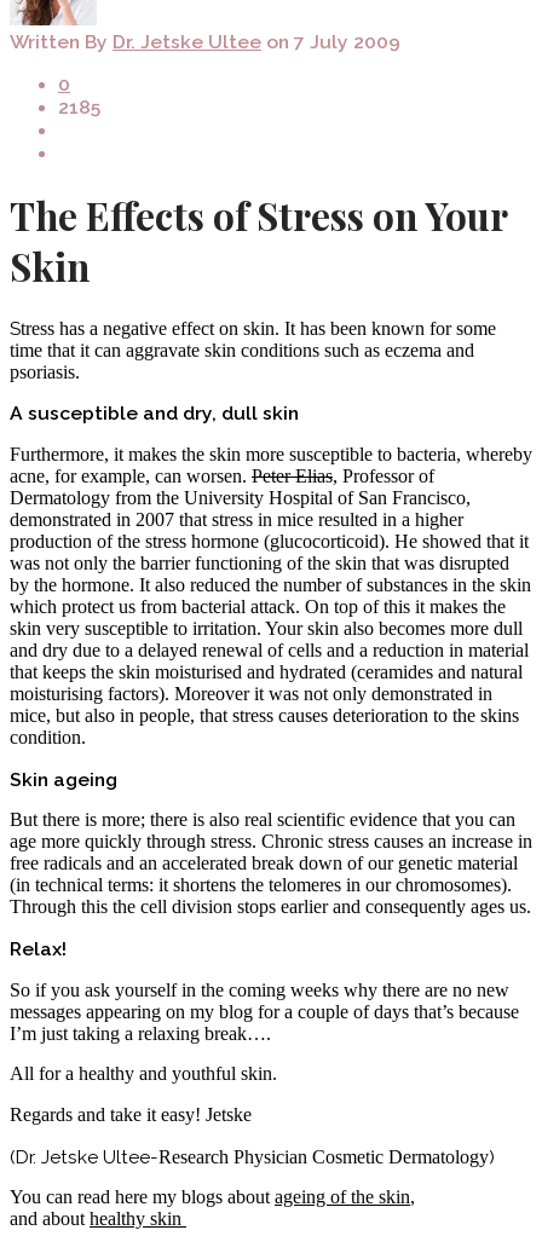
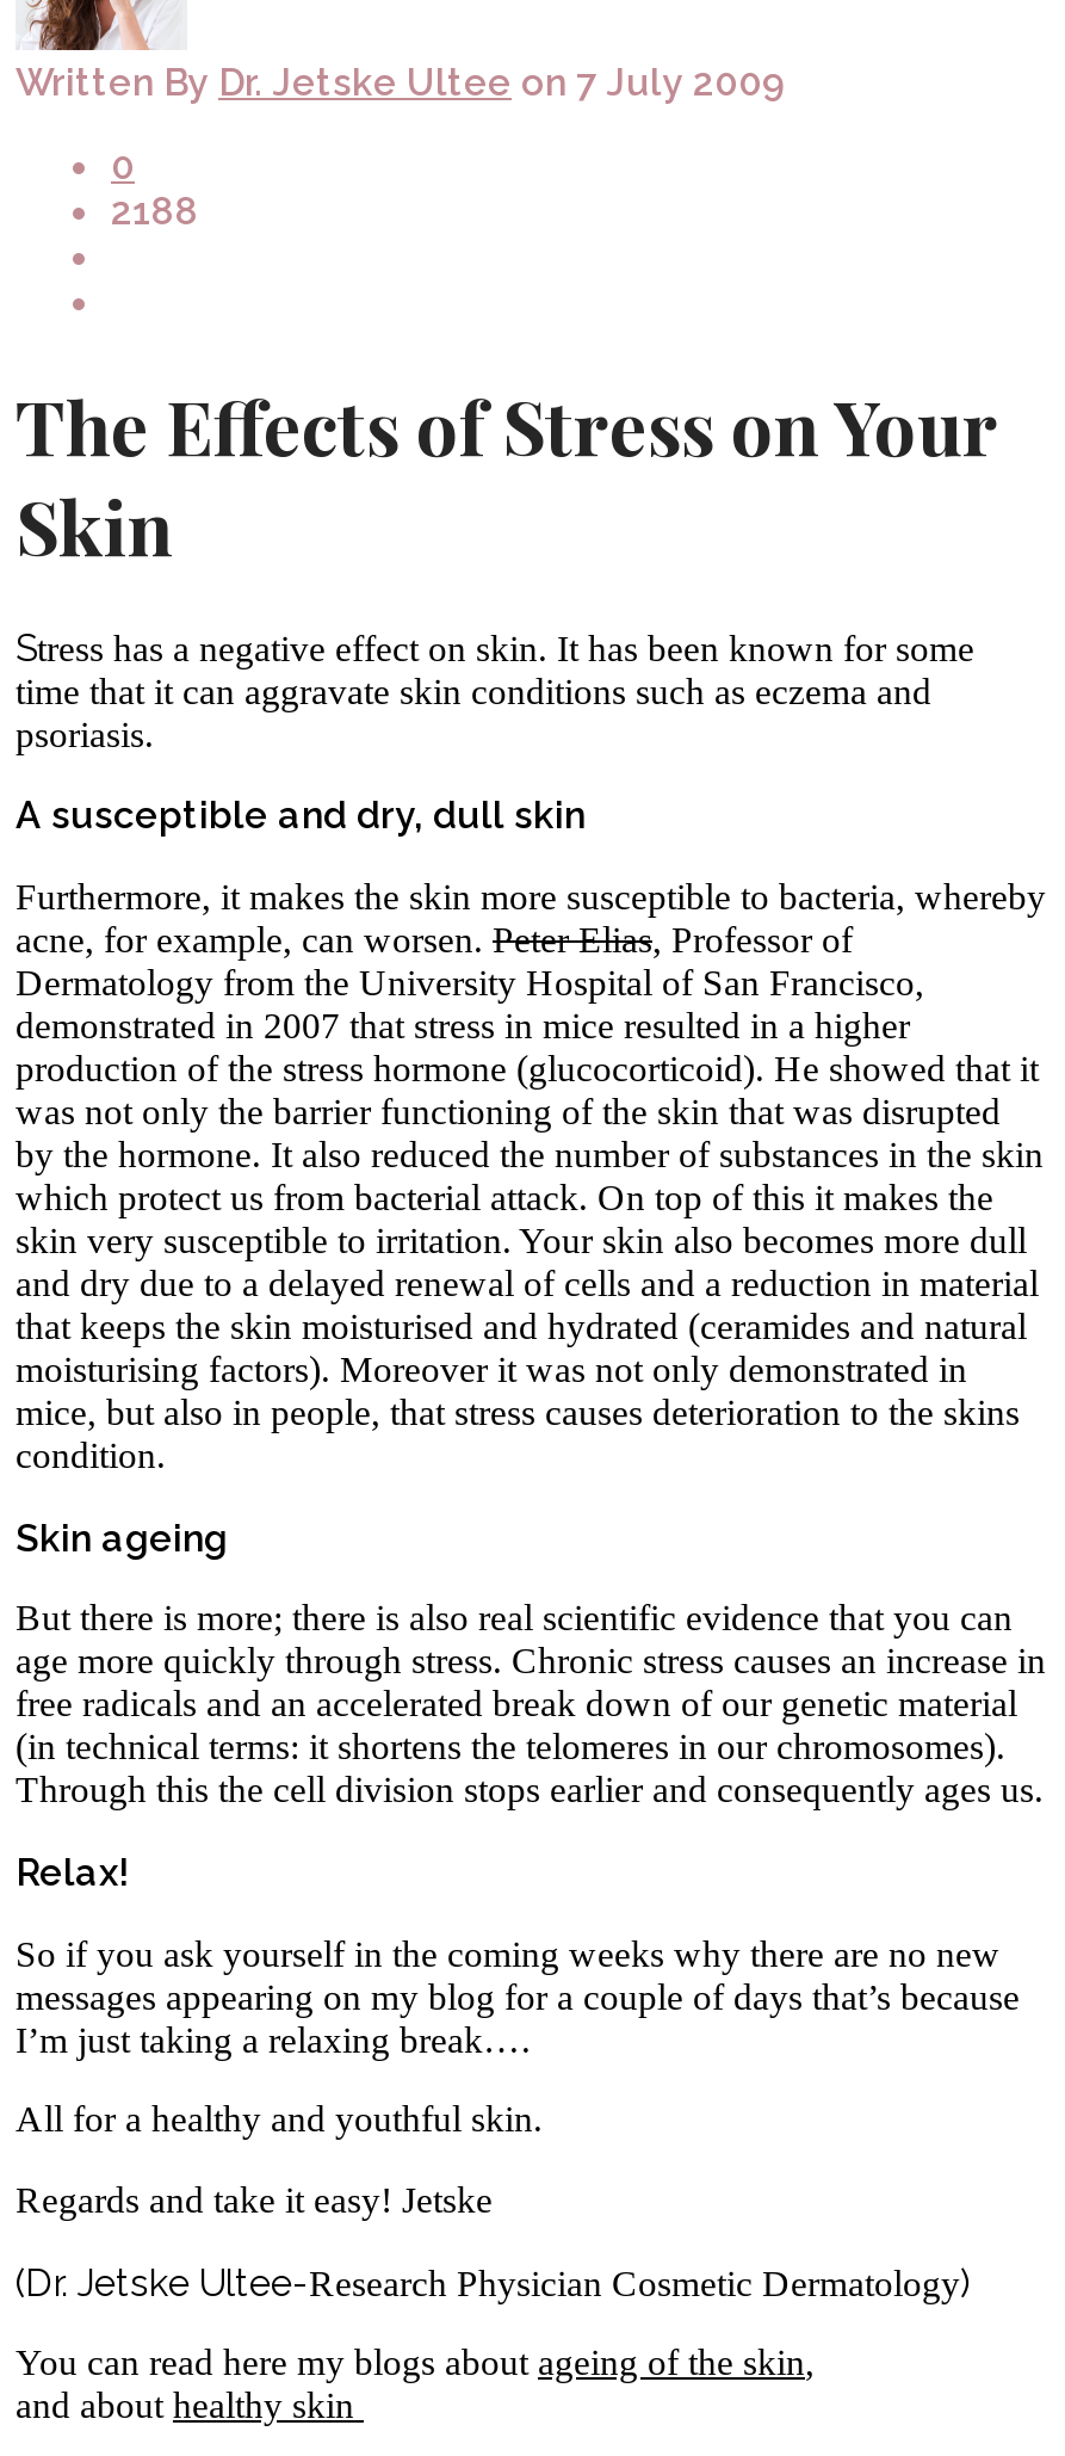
[58,95,100,118] 2185 -> [111,188,199,233] 2188

